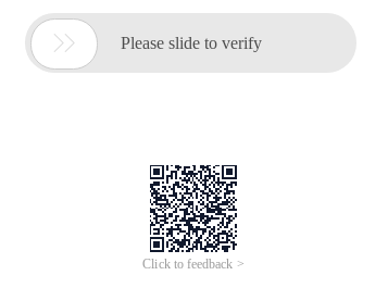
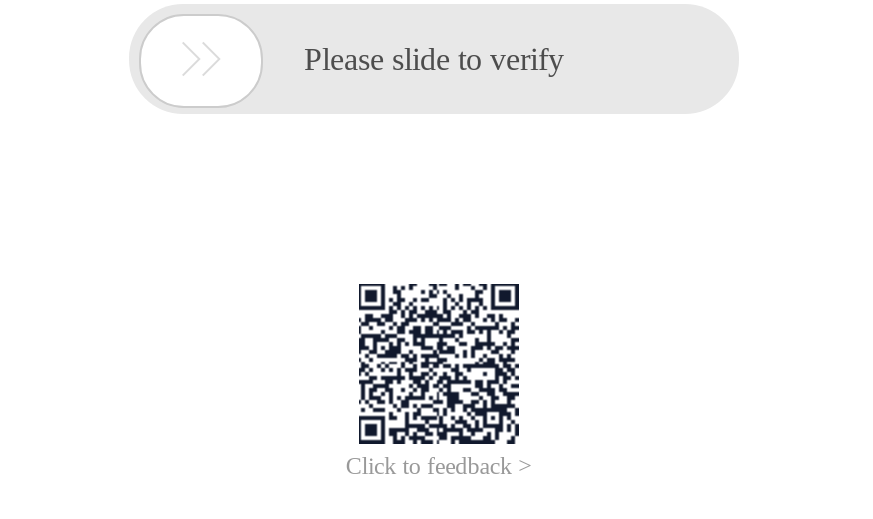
[149,164,237,253] [image] -> [357,284,521,446] [image]

